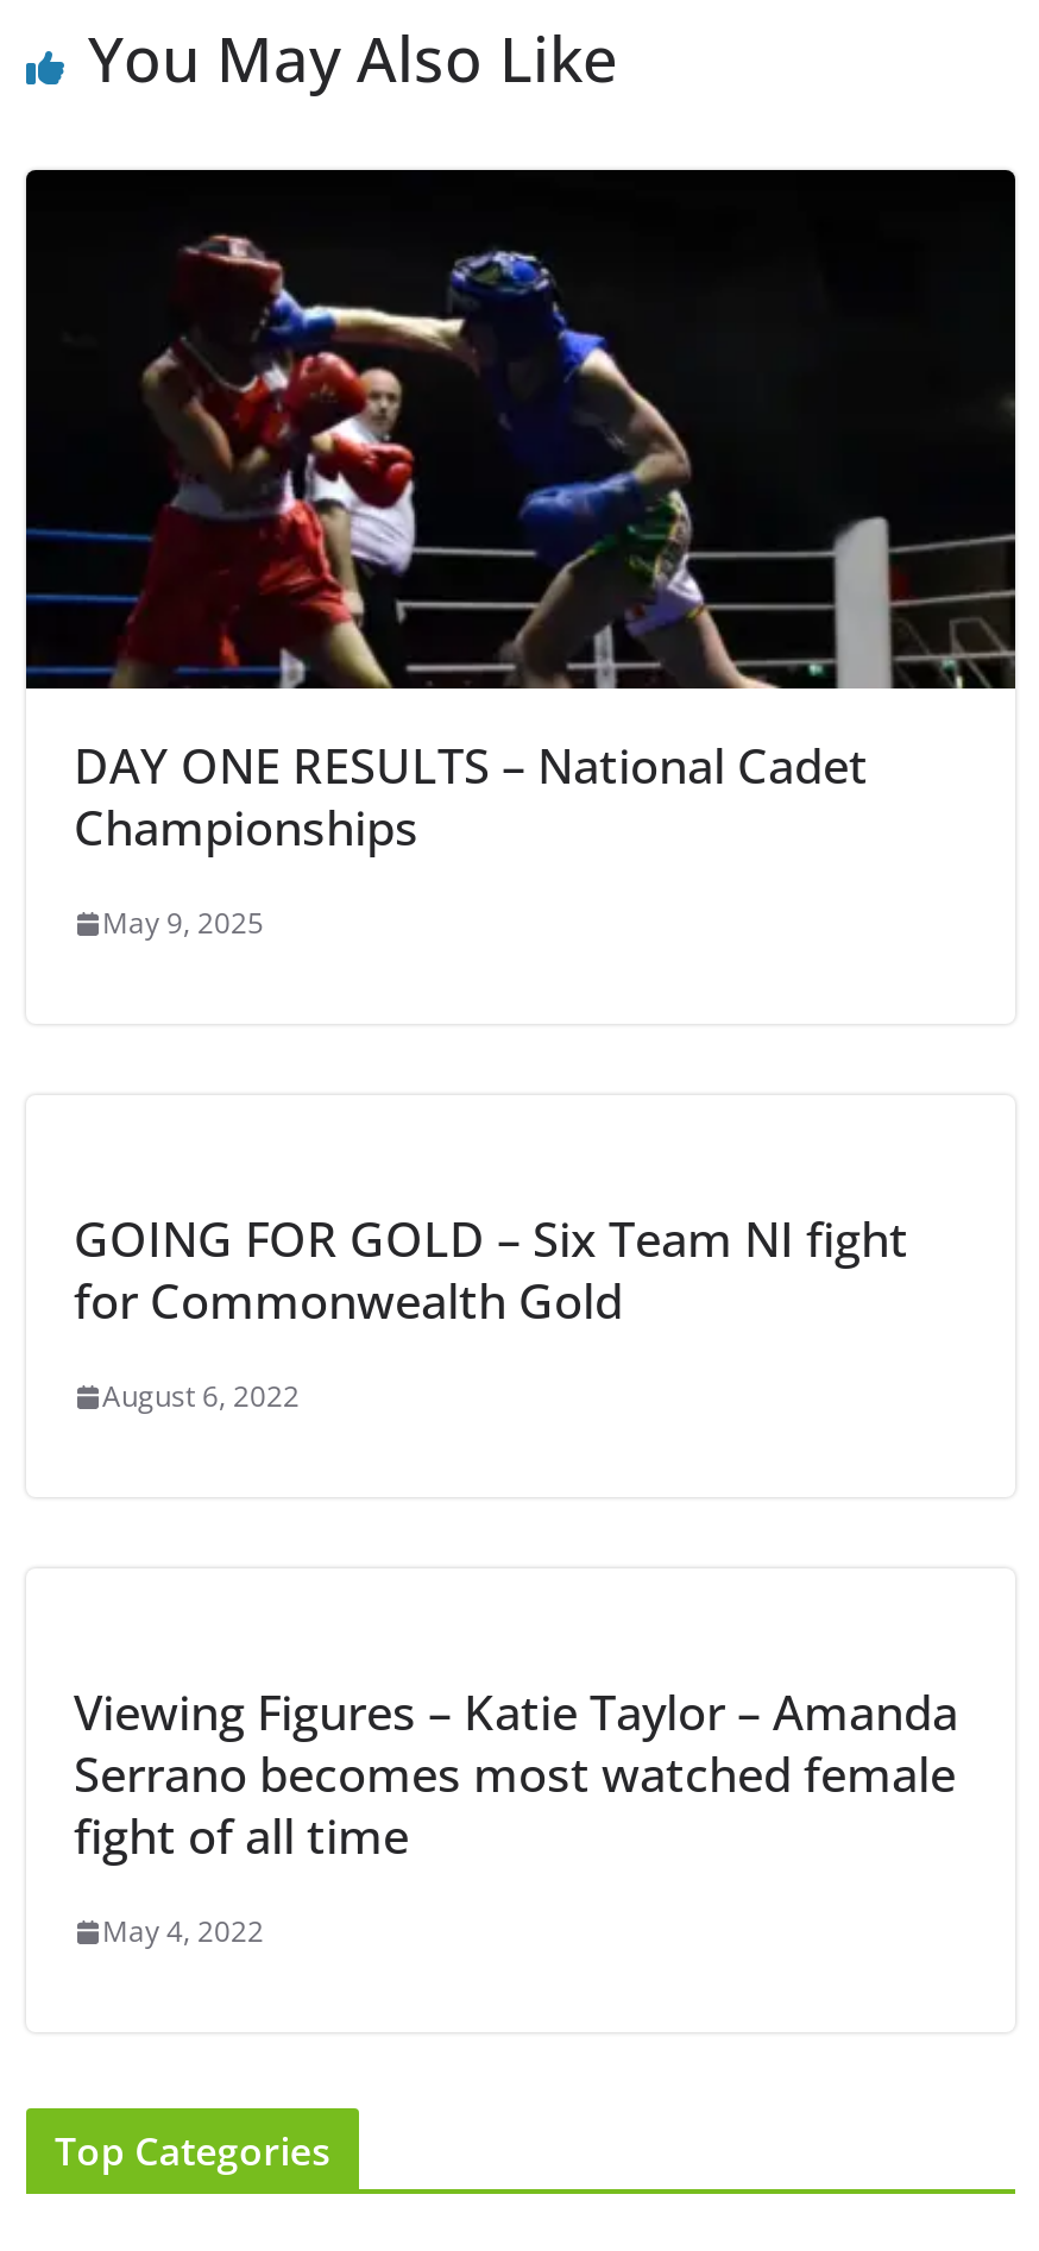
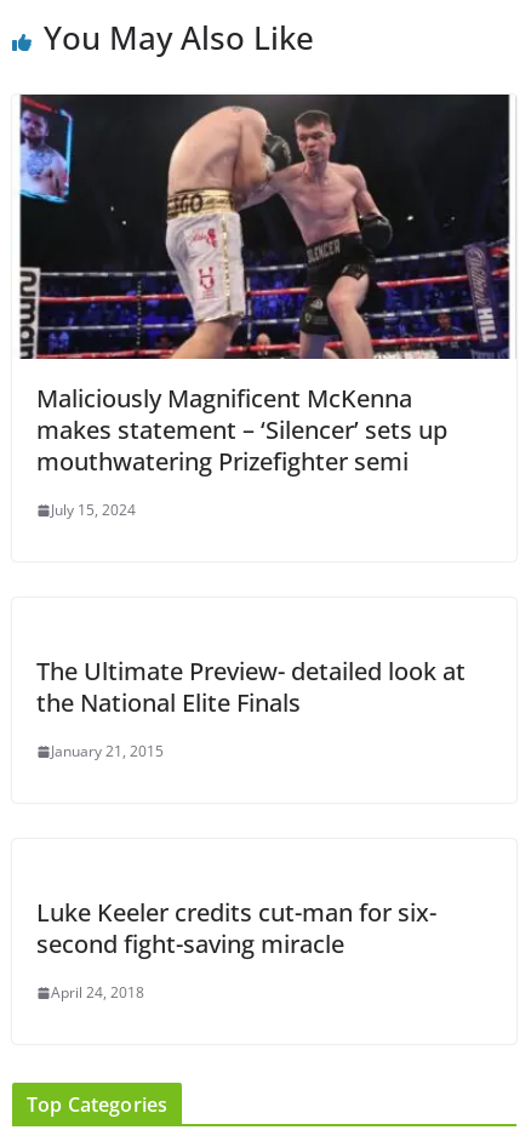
[24,168,1018,860] [image] | DAY ONE RESULTS – National Cadet | Championships -> [12,93,516,478] [image] | Maliciously Magnificent McKenna | makes statement – ‘Silencer’ sets up | mouthwatering Prizefighter semi
[102,903,264,944] May 9, 2025 -> [51,500,136,521] July 15, 2024
[74,1208,908,1334] GOING FOR GOLD – Six Team NI fight | for Commonwealth Gold -> [36,655,466,719] The Ultimate Preview- detailed look at | the National Elite Finals
[102,1377,300,1417] August 6, 2022 -> [51,741,164,762] January 21, 2015
[74,1681,958,1869] Viewing Figures – Katie Taylor – Amanda | Serrano becomes most watched female | fight of all time -> [36,896,436,961] Luke Keeler credits cut-man for six- | second fight-saving miracle
[102,1912,264,1952] May 4, 2022 -> [51,982,144,1003] April 24, 2018

